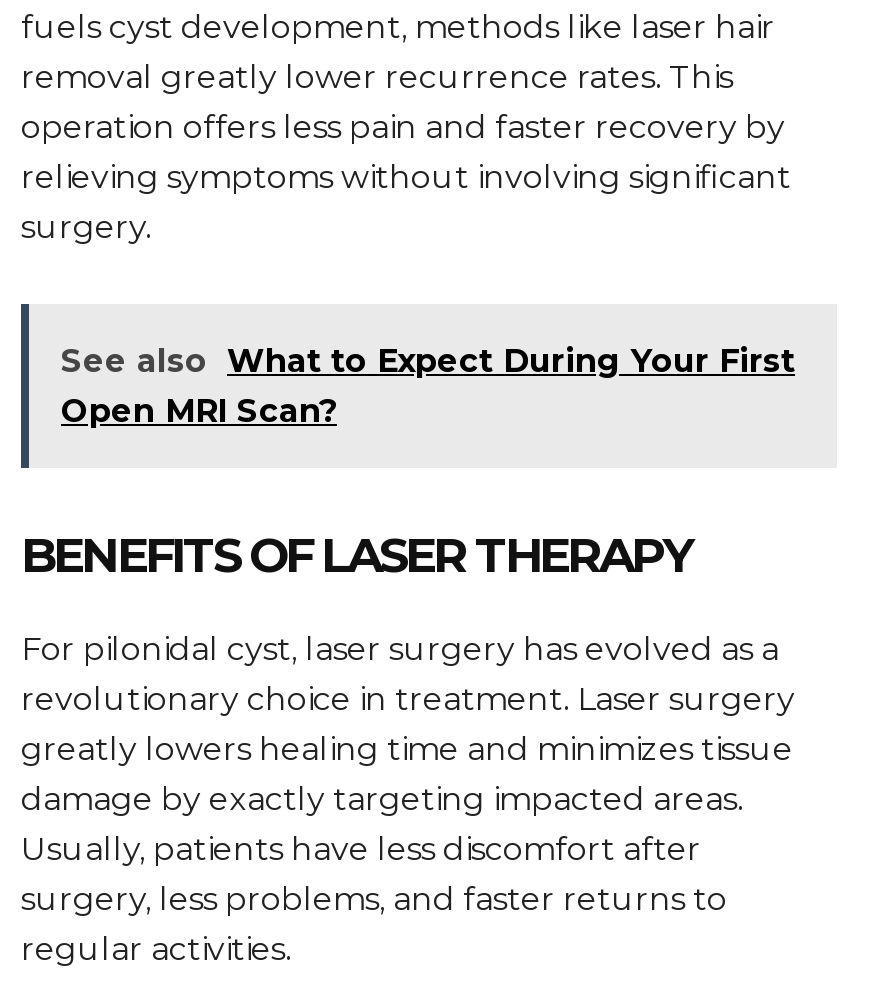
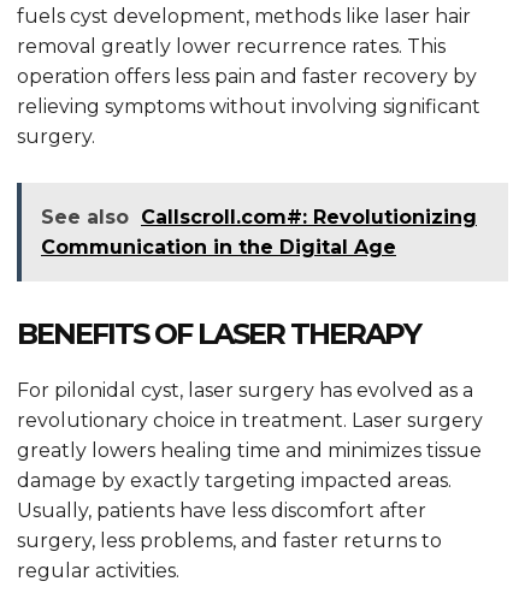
[61,343,795,431] See also What to Expect During Your First | Open MRI Scan? -> [41,206,477,259] See also Callscroll.com#: Revolutionizing | Communication in the Digital Age

